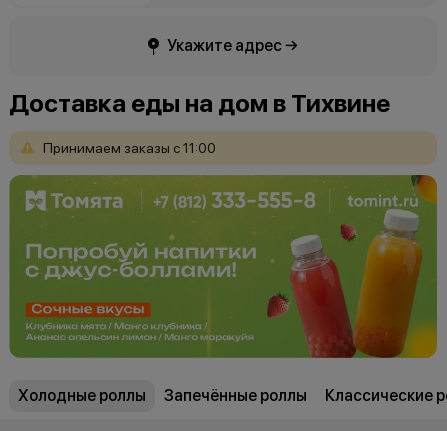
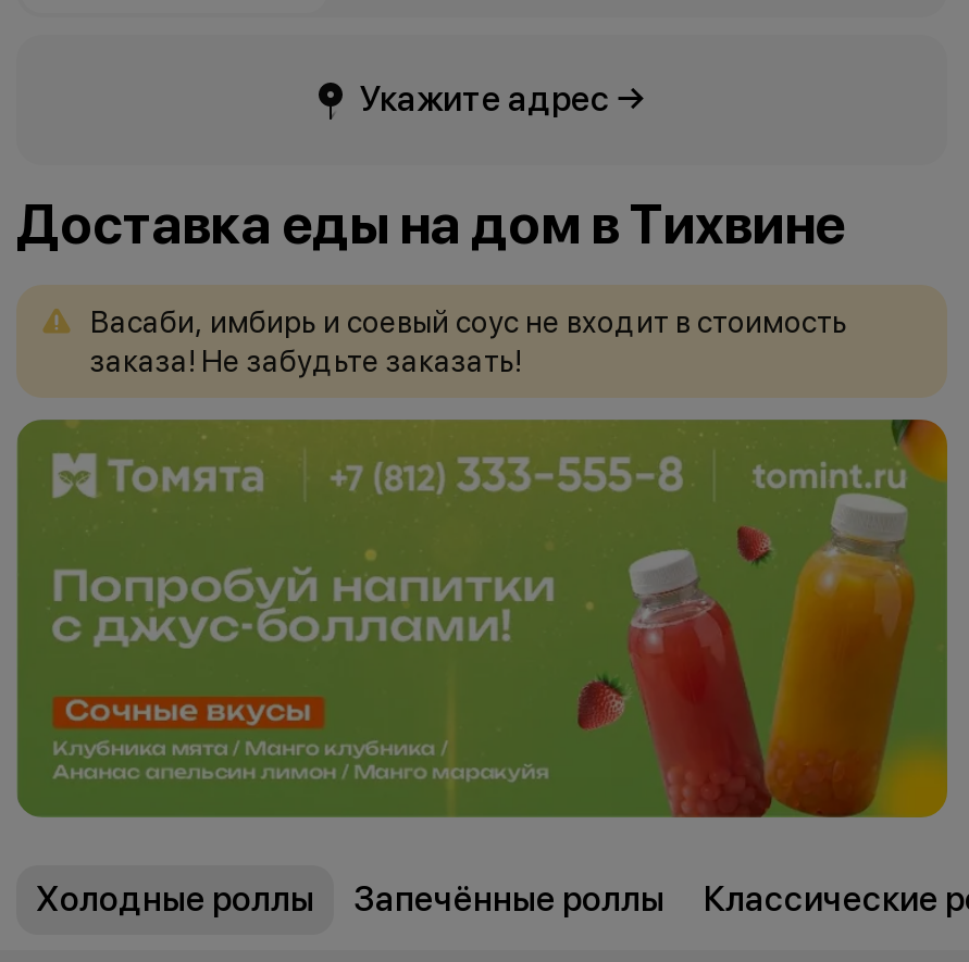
[43,140,216,156] Принимаем заказы с 11:00 -> [90,304,847,378] Васаби, имбирь и соевый соус не входит в стоимость | заказа! Не забудьте заказать!

